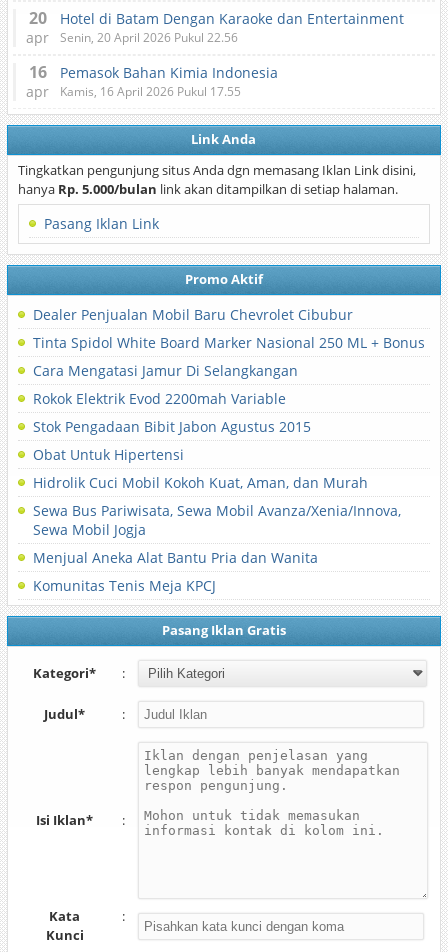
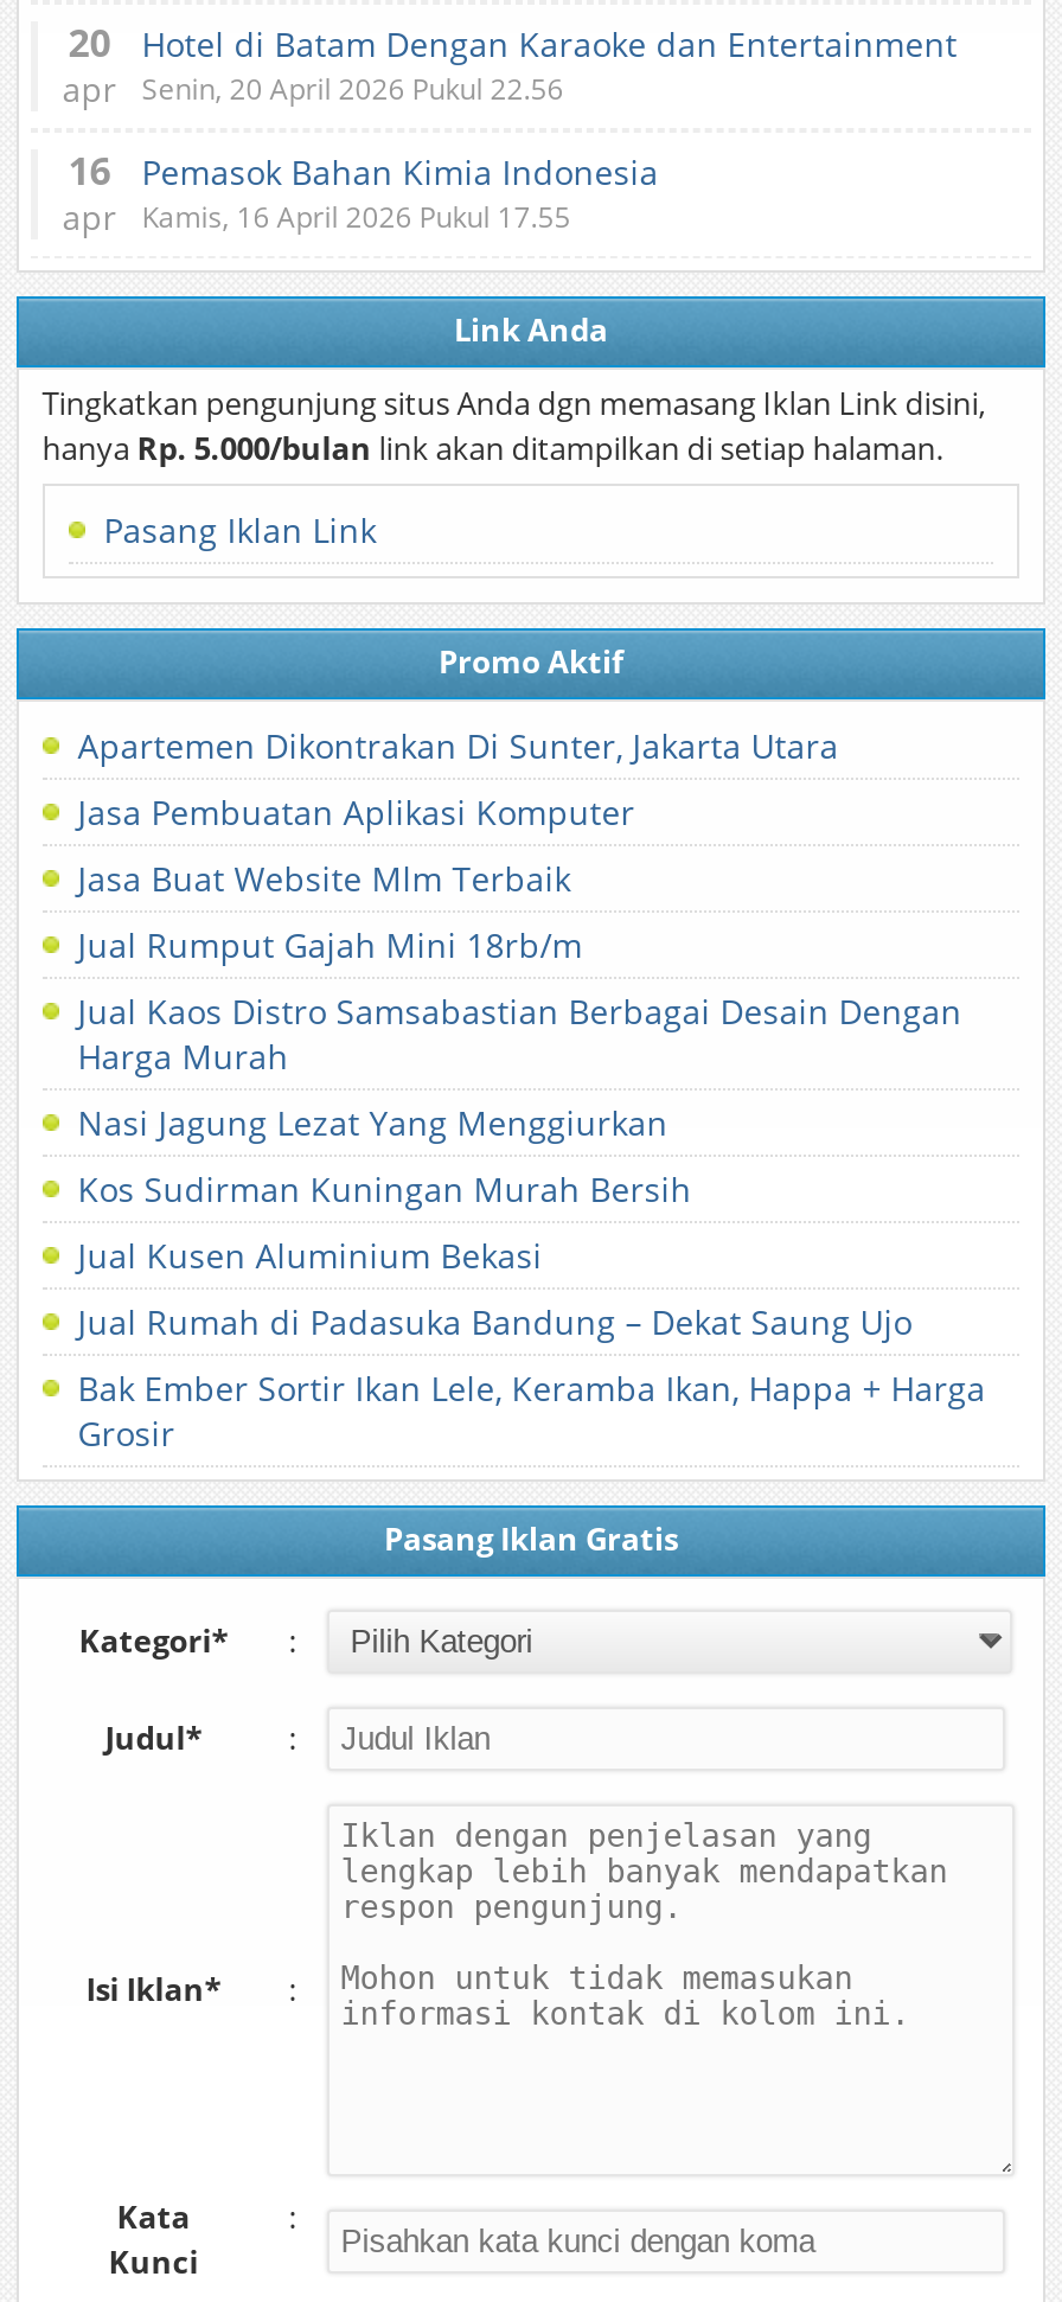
[33,305,353,324] Dealer Penjualan Mobil Baru Chevrolet Cibubur -> [78,723,838,768] Apartemen Dikontrakan Di Sunter, Jakarta Utara
[33,333,425,352] Tinta Spidol White Board Marker Nasional 250 ML + Bonus -> [78,789,635,835] Jasa Pembuatan Aplikasi Komputer
[33,361,298,380] Cara Mengatasi Jamur Di Selangkangan -> [78,856,571,901] Jasa Buat Website Mlm Terbaik
[33,389,286,408] Rokok Elektrik Evod 2200mah Variable -> [78,922,582,967] Jual Rumput Gajah Mini 18rb/m
[33,417,311,436] Stok Pengadaan Bibit Jabon Agustus 2015 -> [78,989,962,1079] Jual Kaos Distro Samsabastian Berbagai Desain Dengan | Harga Murah
[33,445,184,464] Obat Untuk Hipertensi -> [78,1100,668,1145] Nasi Jagung Lezat Yang Menggiurkan
[33,473,368,492] Hidrolik Cuci Mobil Kokoh Kuat, Aman, dan Murah -> [78,1166,691,1211] Kos Sudirman Kuningan Murah Bersih
[33,501,401,539] Sewa Bus Pariwisata, Sewa Mobil Avanza/Xenia/Innova, | Sewa Mobil Jogja -> [78,1233,542,1278] Jual Kusen Aluminium Bekasi
[33,548,318,567] Menjual Aneka Alat Bantu Pria dan Wanita -> [78,1299,912,1344] Jual Rumah di Padasuka Bandung – Dekat Saung Ujo
[33,576,216,595] Komunitas Tenis Meja KPCJ -> [78,1366,985,1456] Bak Ember Sortir Ikan Lele, Keramba Ikan, Happa + Harga | Grosir

